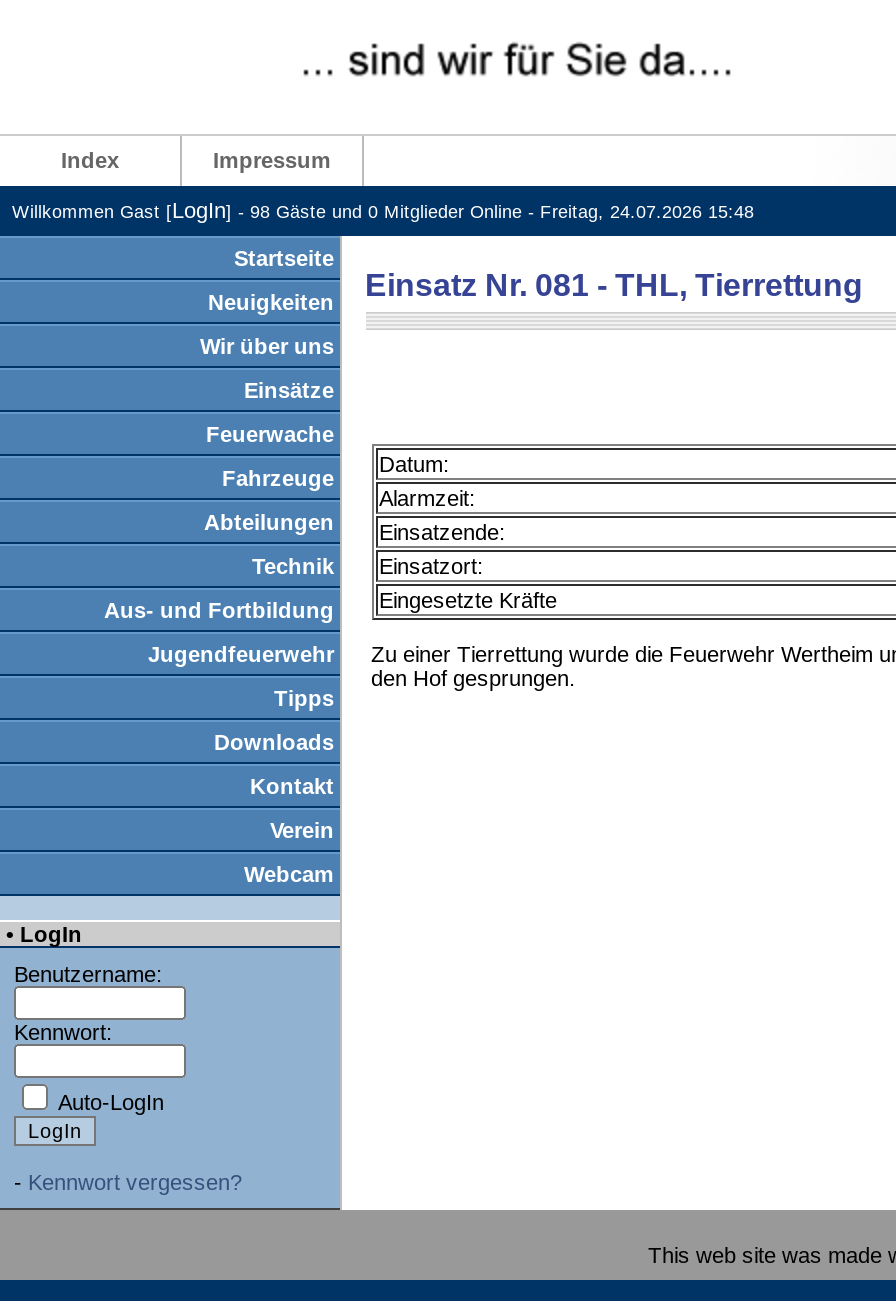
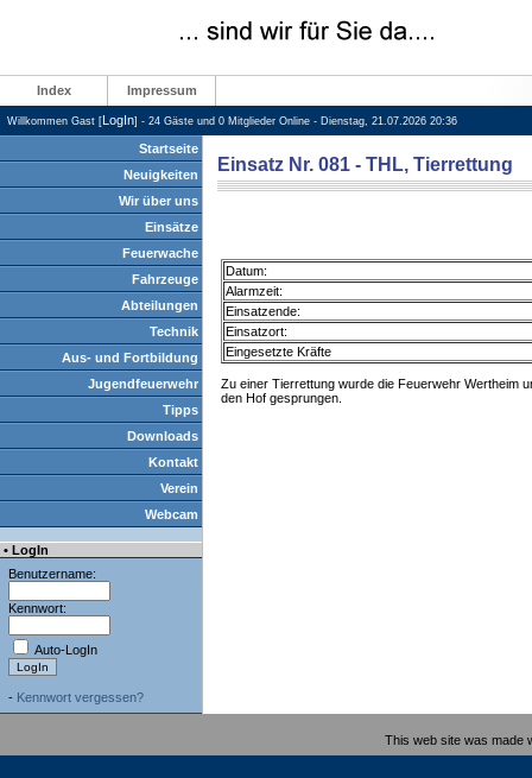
[12,198,754,222] Willkommen Gast [LogIn] - 98 Gäste und 0 Mitglieder Online - Freitag, 24.07.2026 15:48 -> [7,113,457,127] Willkommen Gast [LogIn] - 24 Gäste und 0 Mitglieder Online - Dienstag, 21.07.2026 20:36

